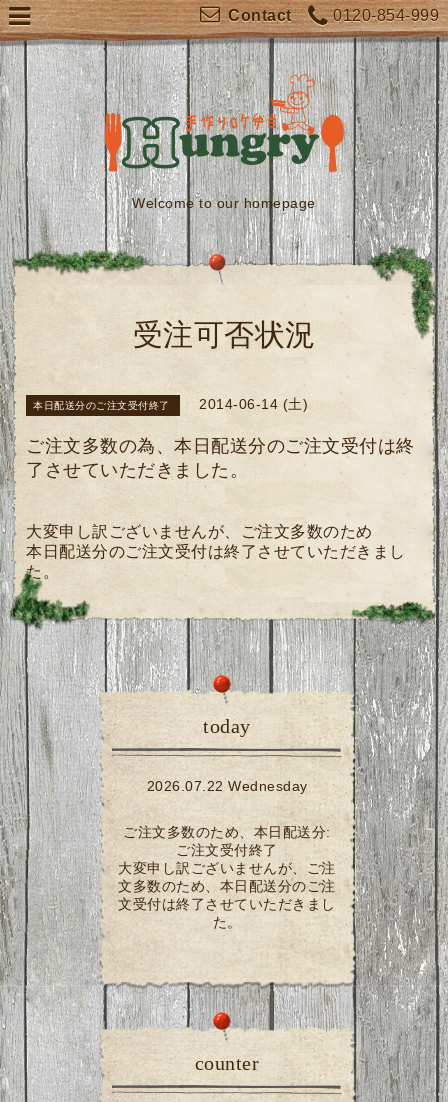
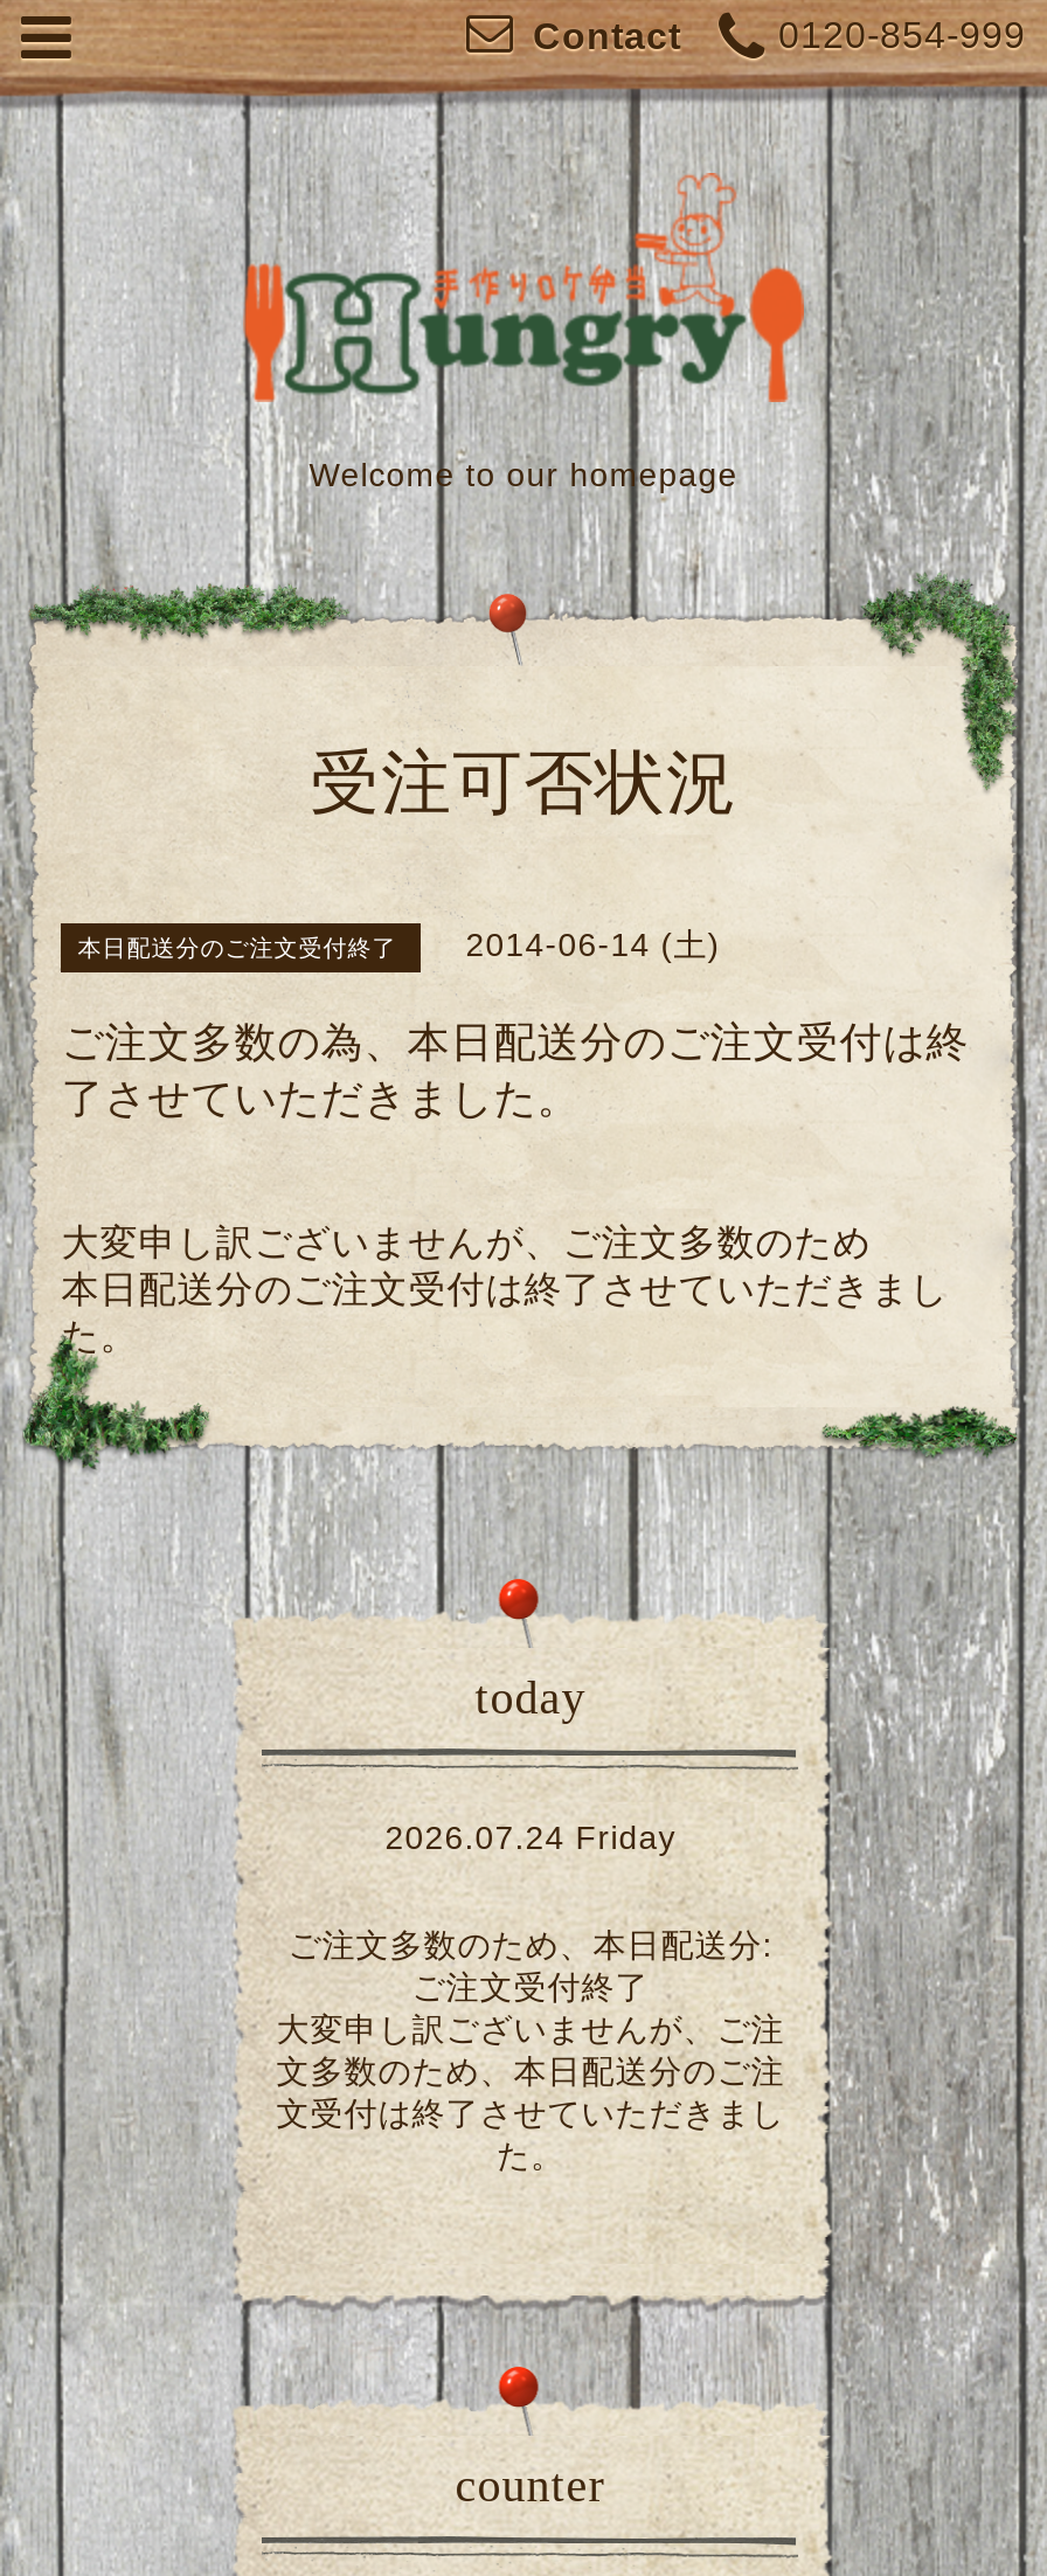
[146,778,307,794] 2026.07.22 Wednesday -> [385,1819,676,1857] 2026.07.24 Friday

